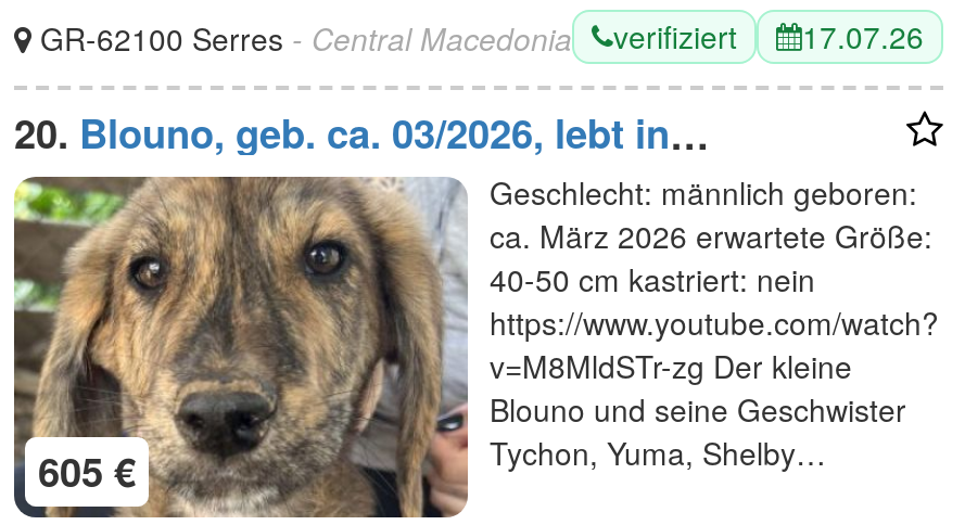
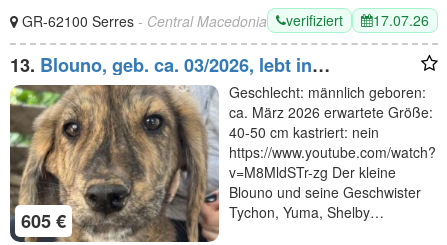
[14,105,670,162] 20. Blouno, geb. ca. 03/2026, lebt in -> [10,52,312,78] 13. Blouno, geb. ca. 03/2026, lebt in

